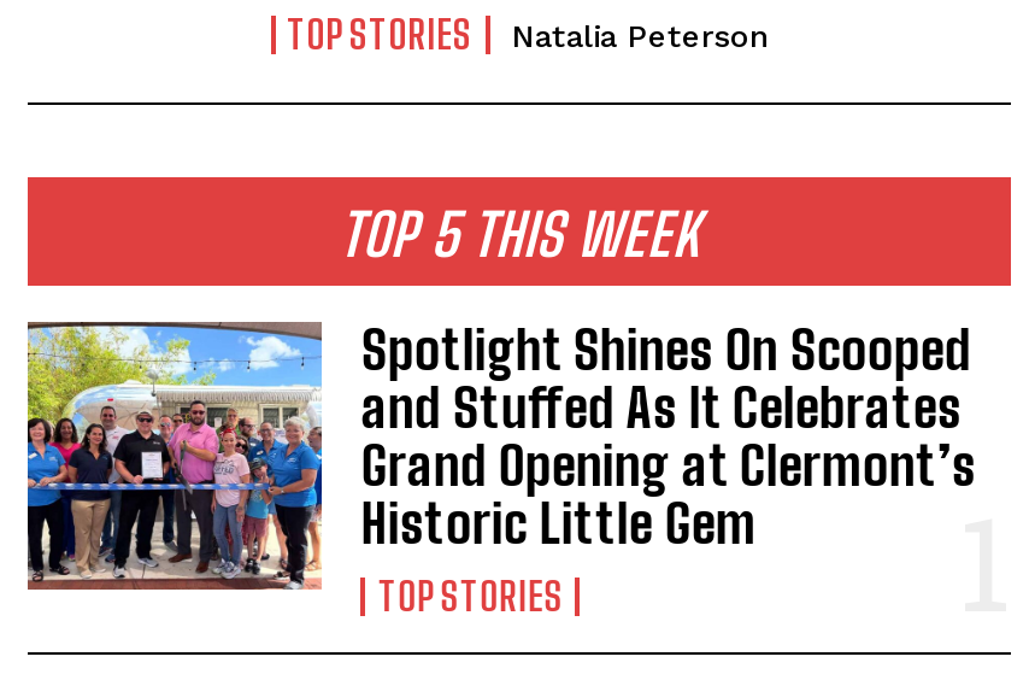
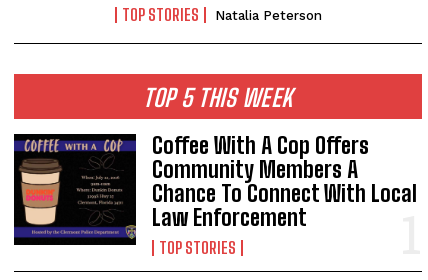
[25,318,976,592] [image] | Spotlight Shines On Scooped | and Stuffed As It Celebrates | Grand Opening at Clermont’s | Historic Little Gem -> [13,132,417,246] [image] | Coffee With A Cop Offers | Community Members A | Chance To Connect With Local | Law Enforcement

